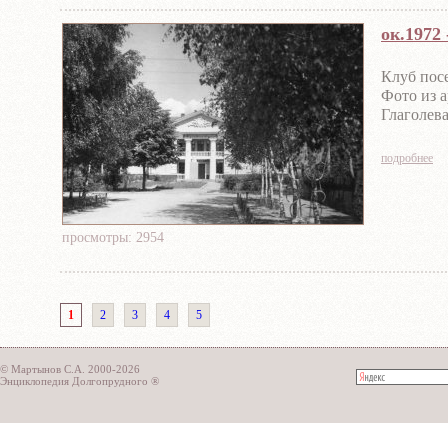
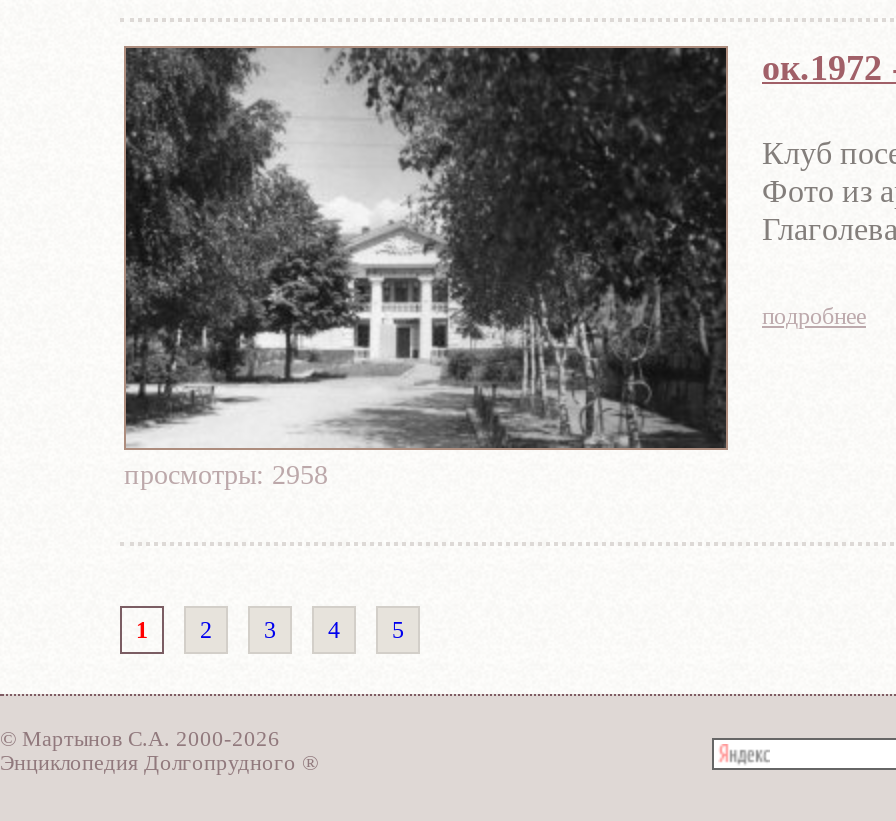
[62,230,176,245] просмотры: 2954 -> [124,460,352,490] просмотры: 2958

